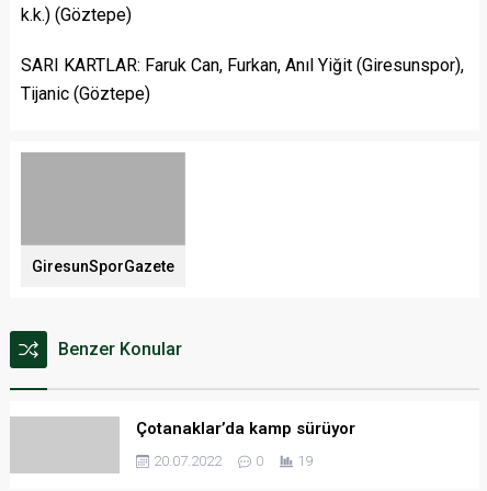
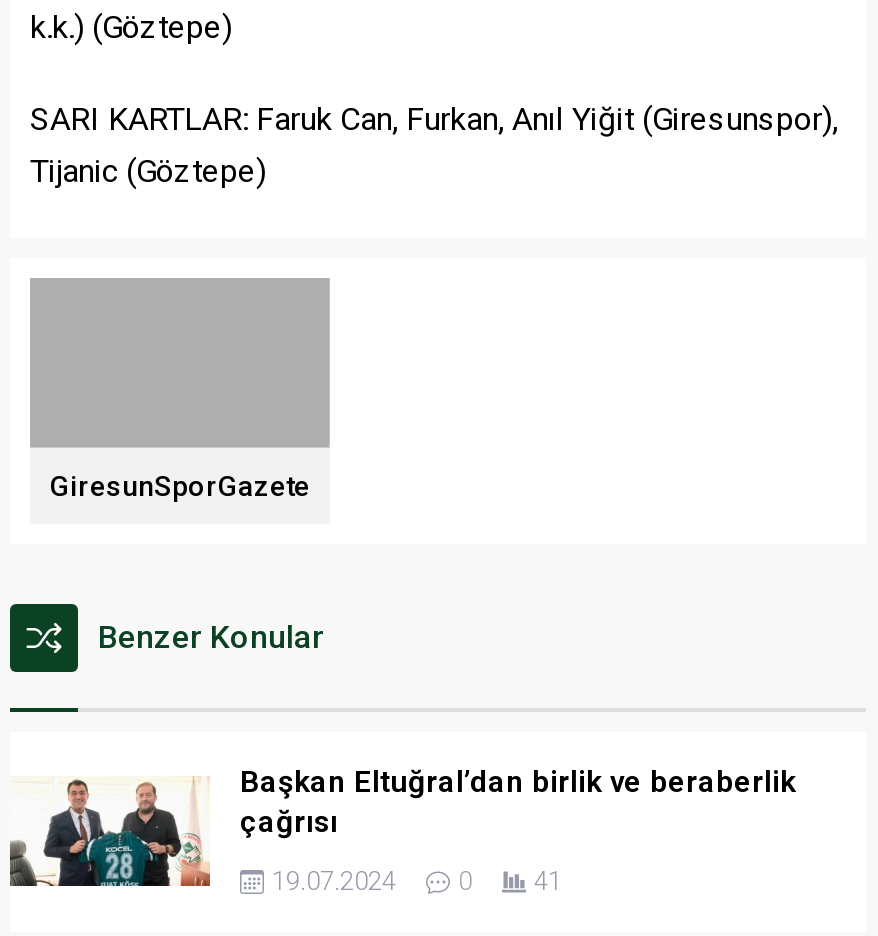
none -> [10,776,210,902] [image]
[136,418,355,438] Çotanaklar’da kamp sürüyor -> [240,764,796,840] Başkan Eltuğral’dan birlik ve beraberlik | çağrısı
[154,452,222,469] 20.07.2022 -> [272,866,396,896] 19.07.2024
[297,452,313,469] 19 -> [534,866,562,896] 41

